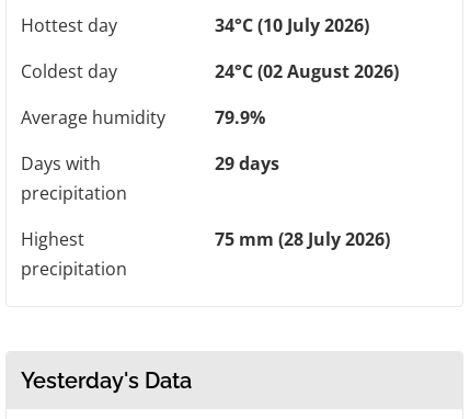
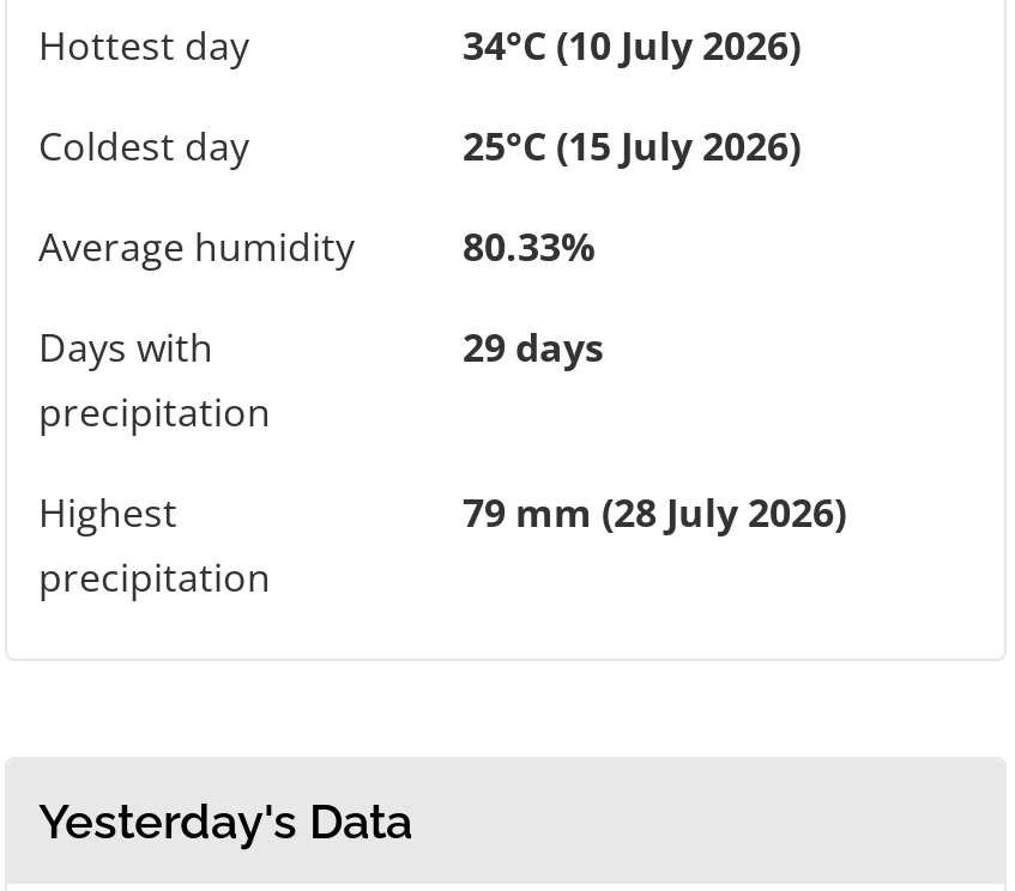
[215,59,399,83] 24°C (02 August 2026) -> [463,119,800,172] 25°C (15 July 2026)
[215,105,265,129] 79.9% -> [463,220,594,272] 80.33%
[215,227,390,251] 75 mm (28 July 2026) -> [463,485,846,538] 79 mm (28 July 2026)

